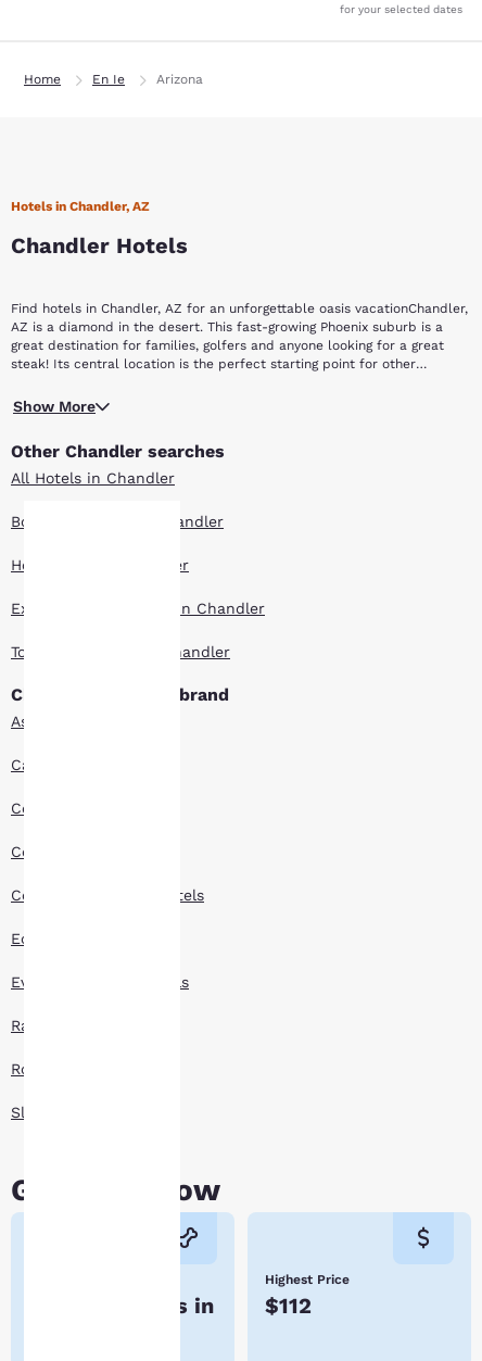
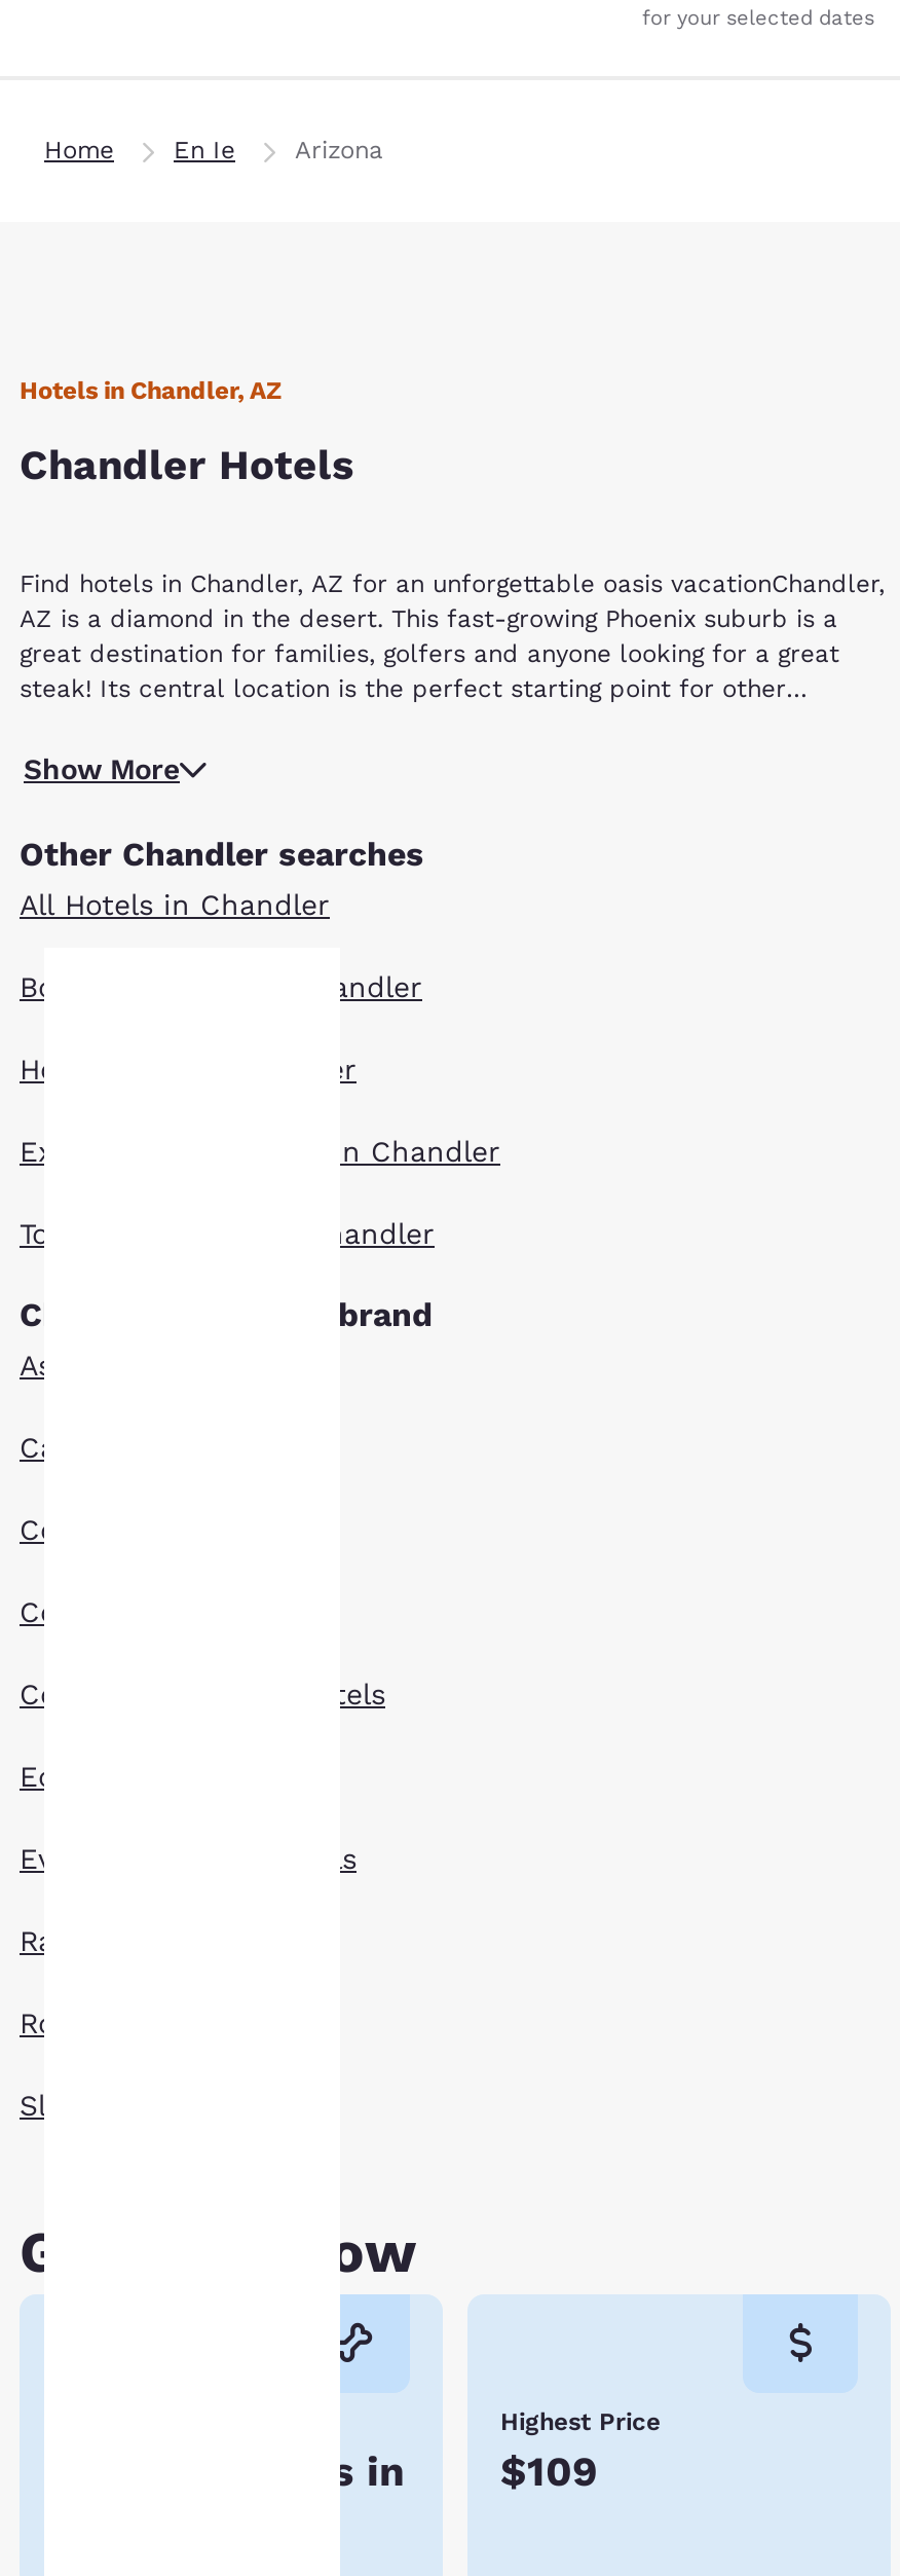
[265,1293,312,1319] $112 -> [500,2446,597,2496] $109

